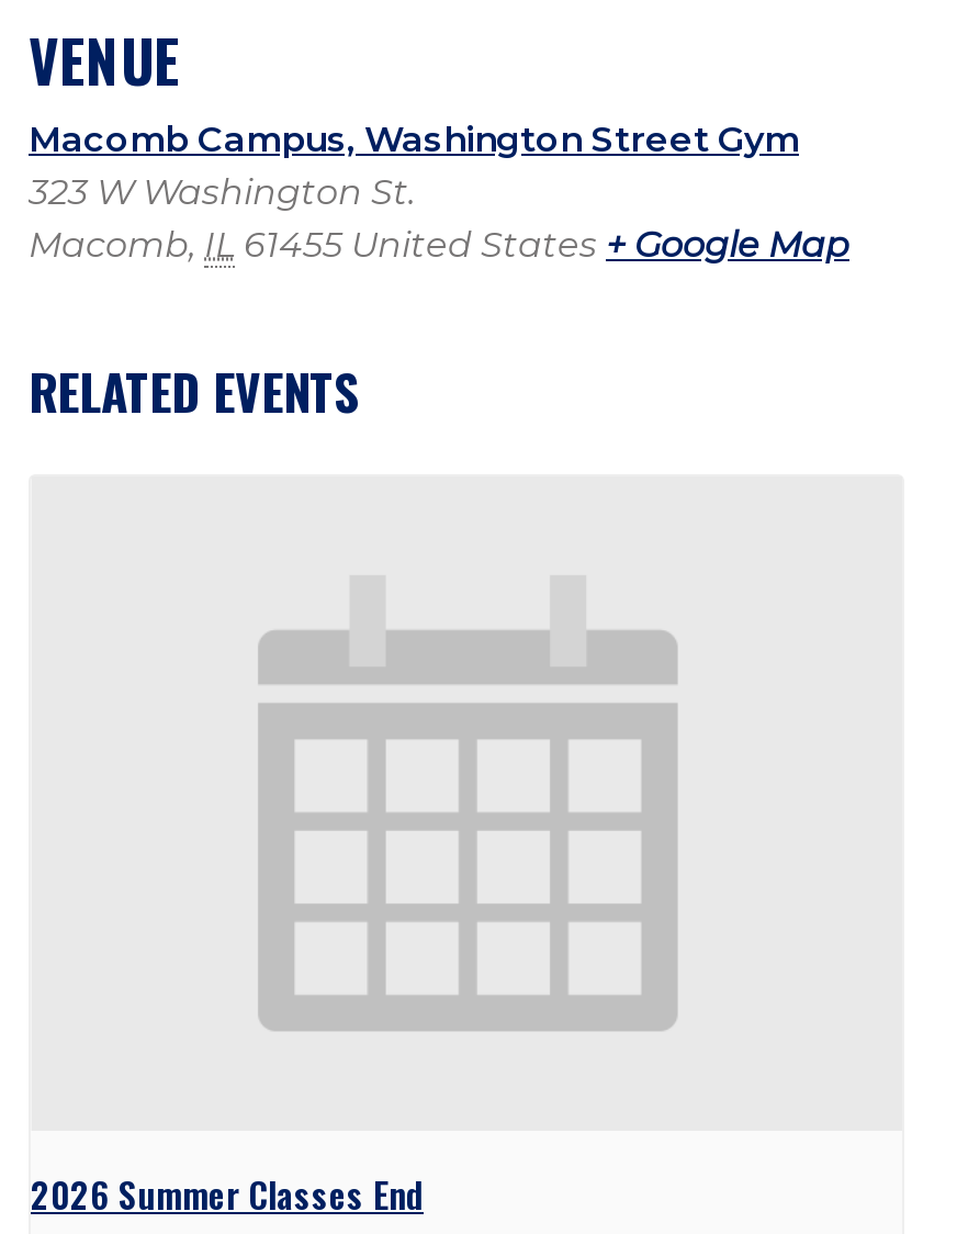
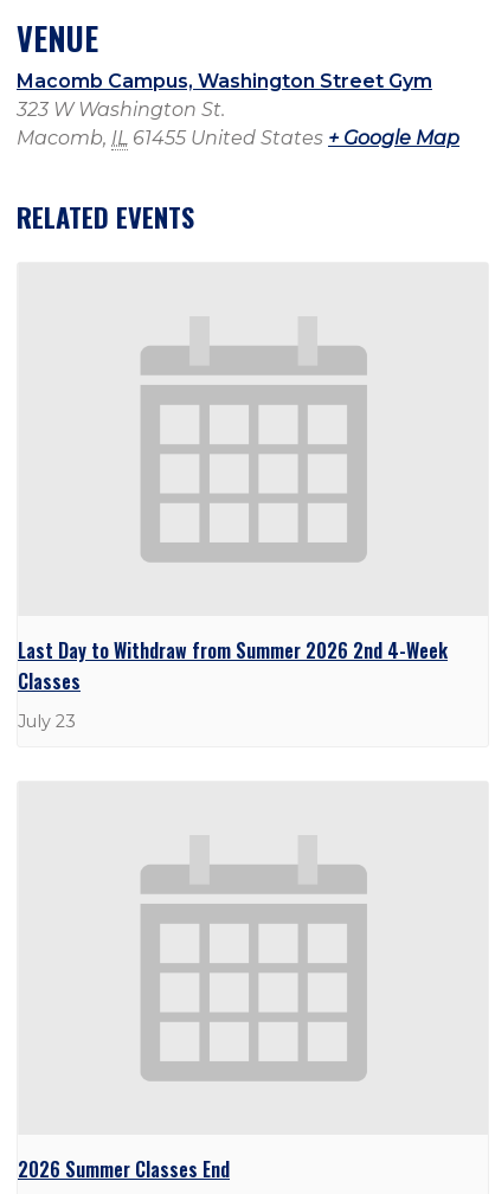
none -> [18,636,448,732] Last Day to Withdraw from Summer 2026 2nd 4-Week | Classes | July 23

